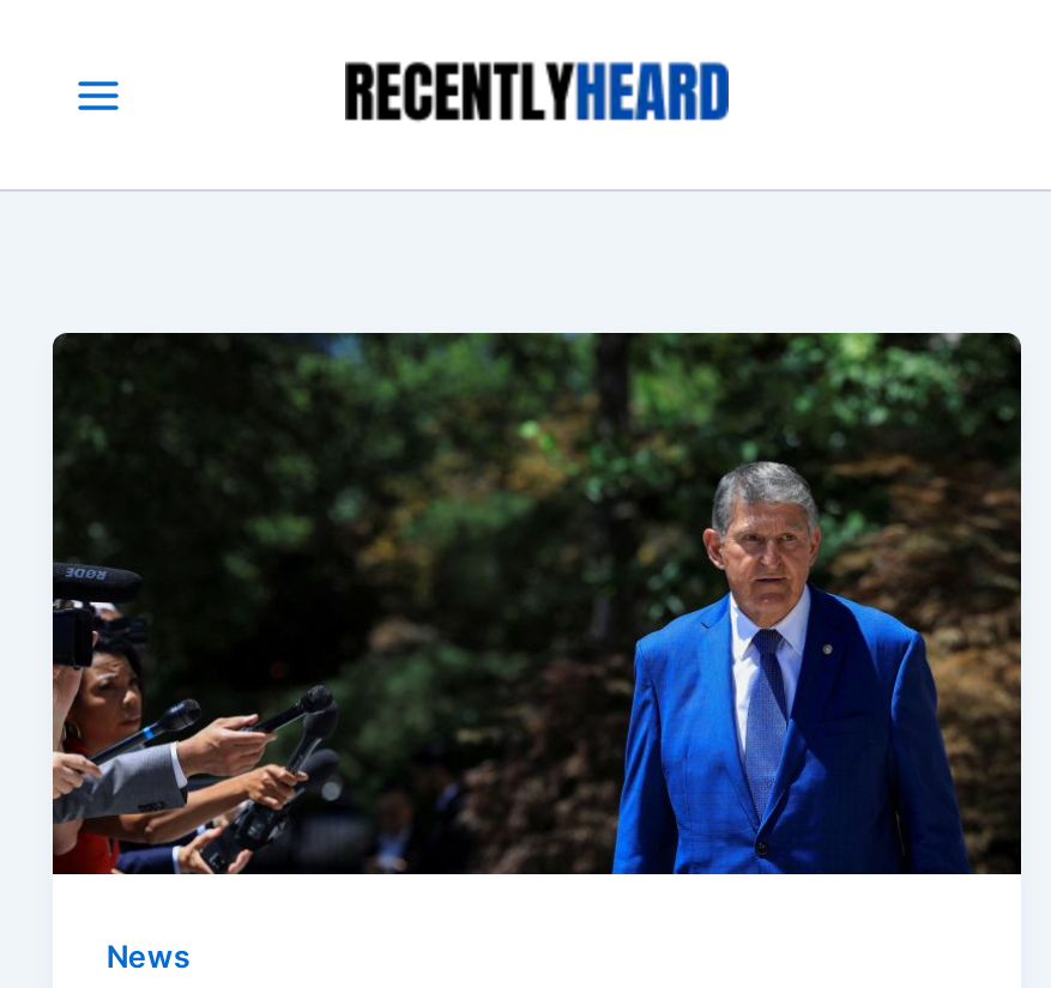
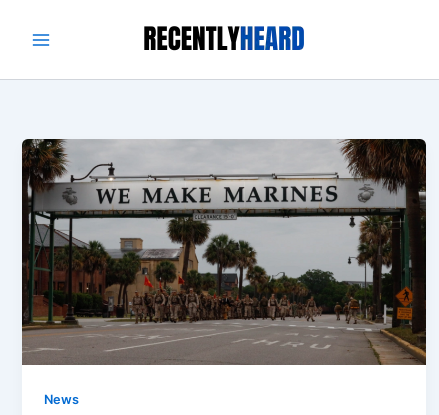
[50,331,1023,879] [image] -> [21,138,427,366] [image]

